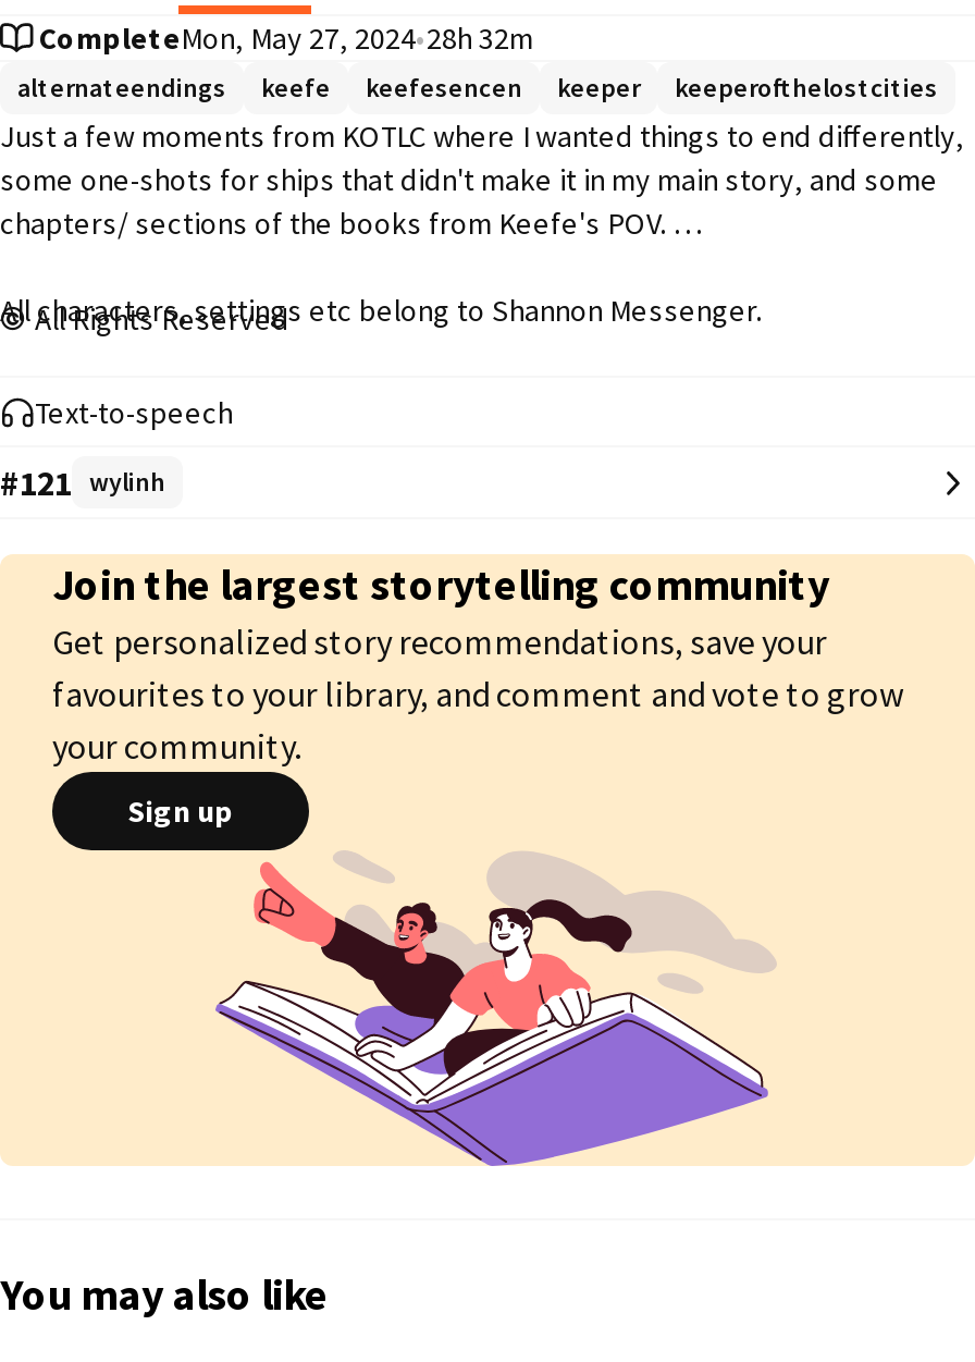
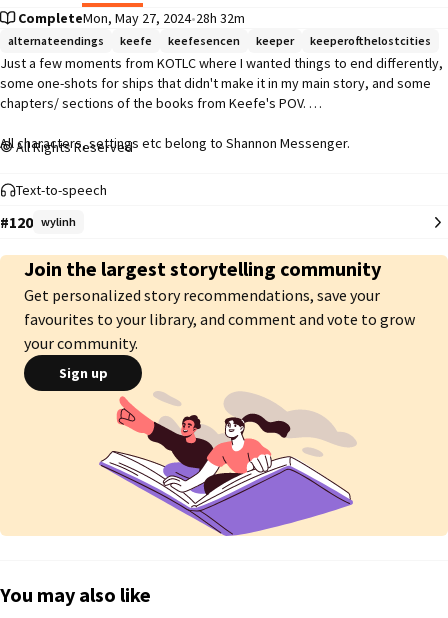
[0,461,165,504] #121 wylinh -> [0,212,76,232] #120 wylinh

